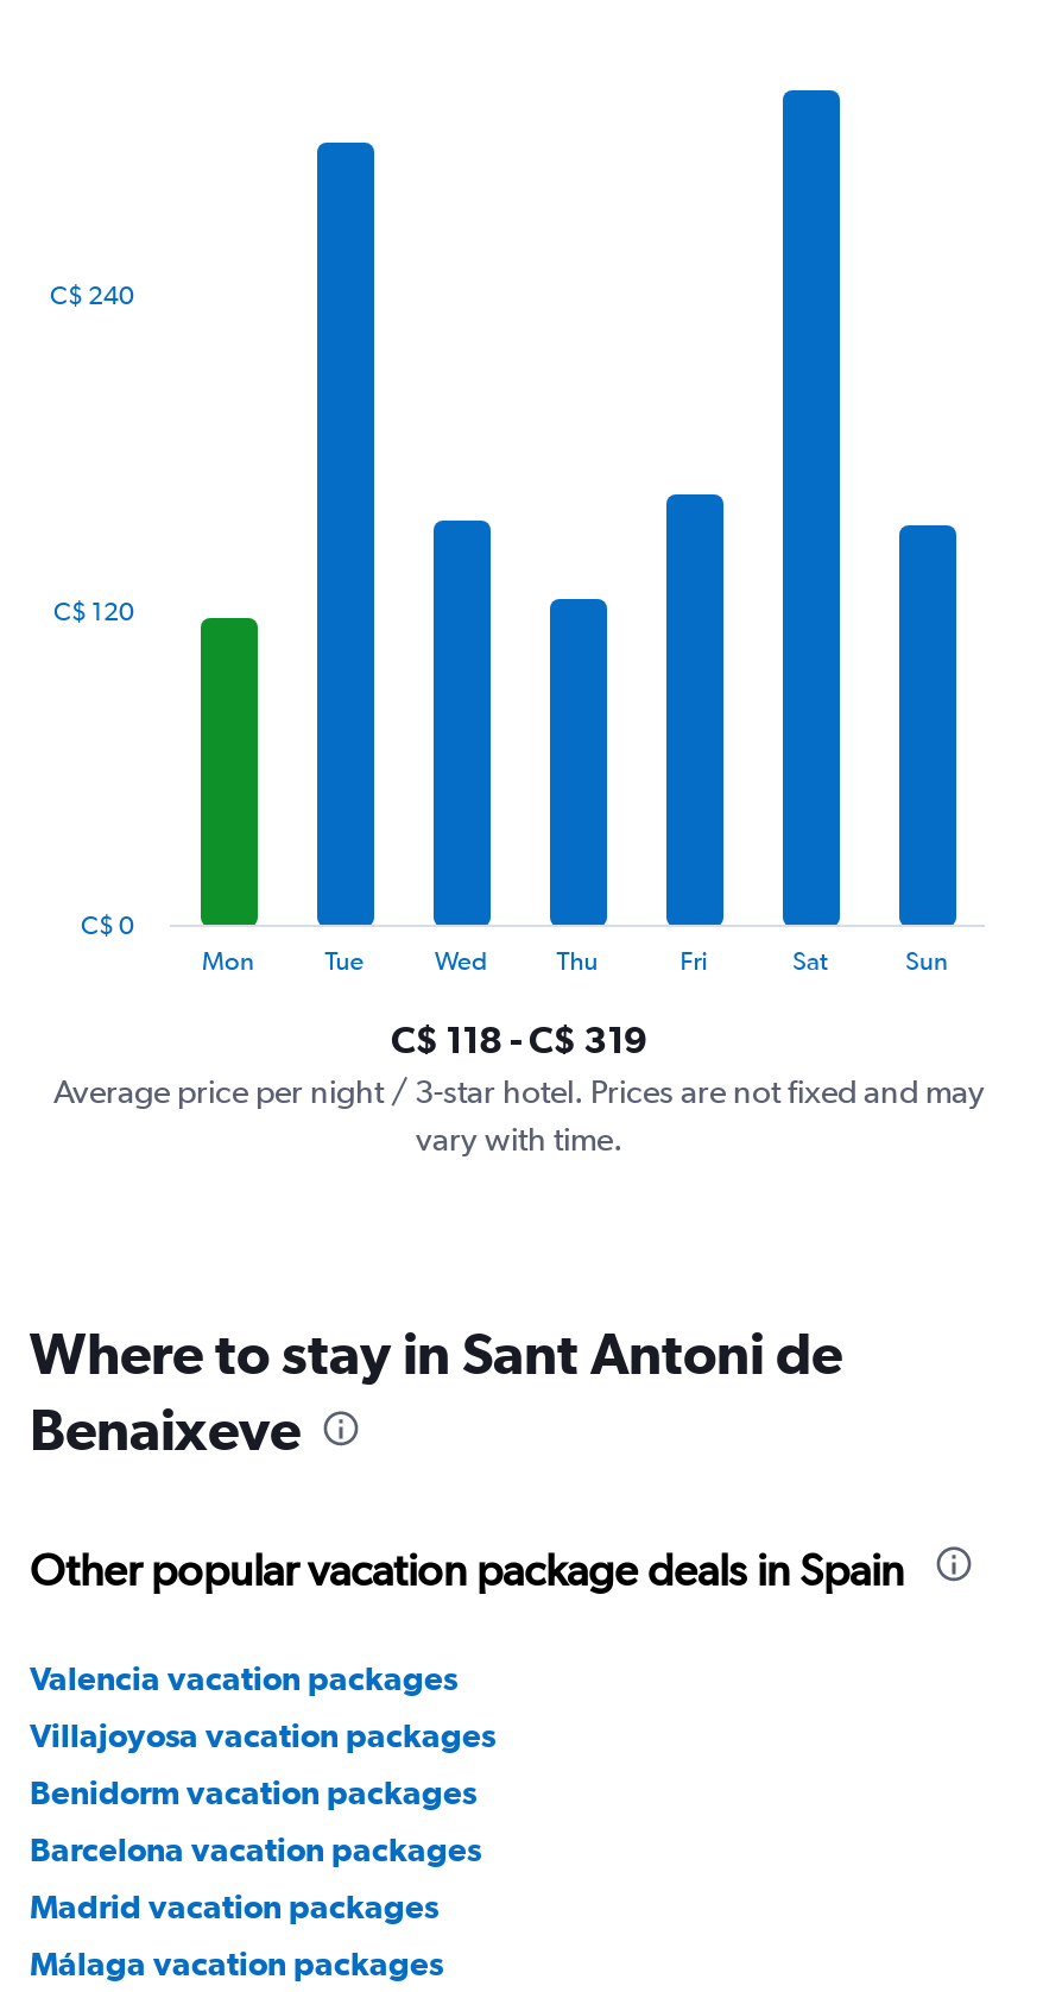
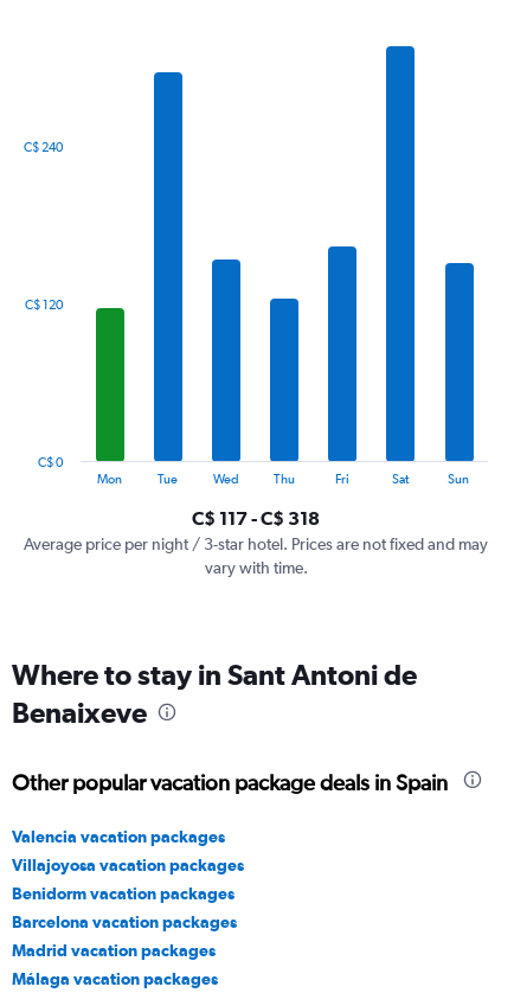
[391,1017,647,1060] C$ 118 - C$ 319 -> [192,507,320,528] C$ 117 - C$ 318

